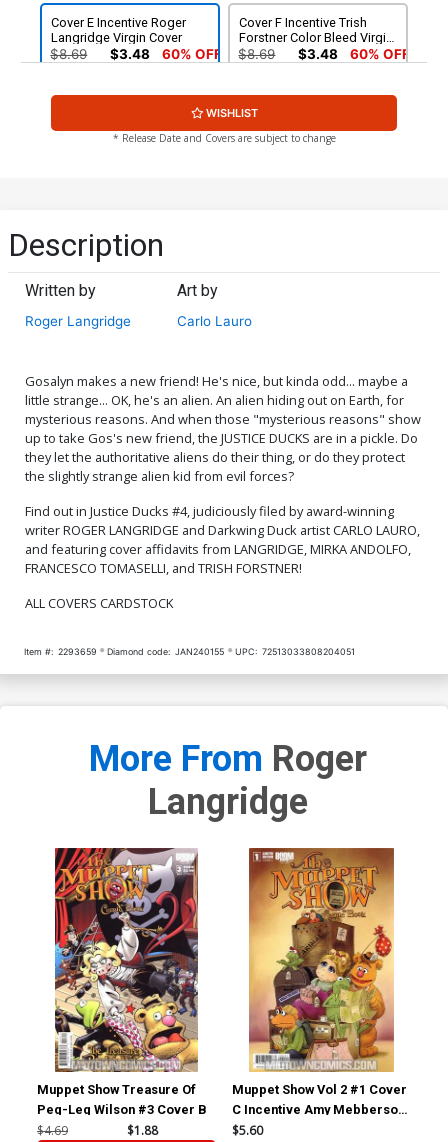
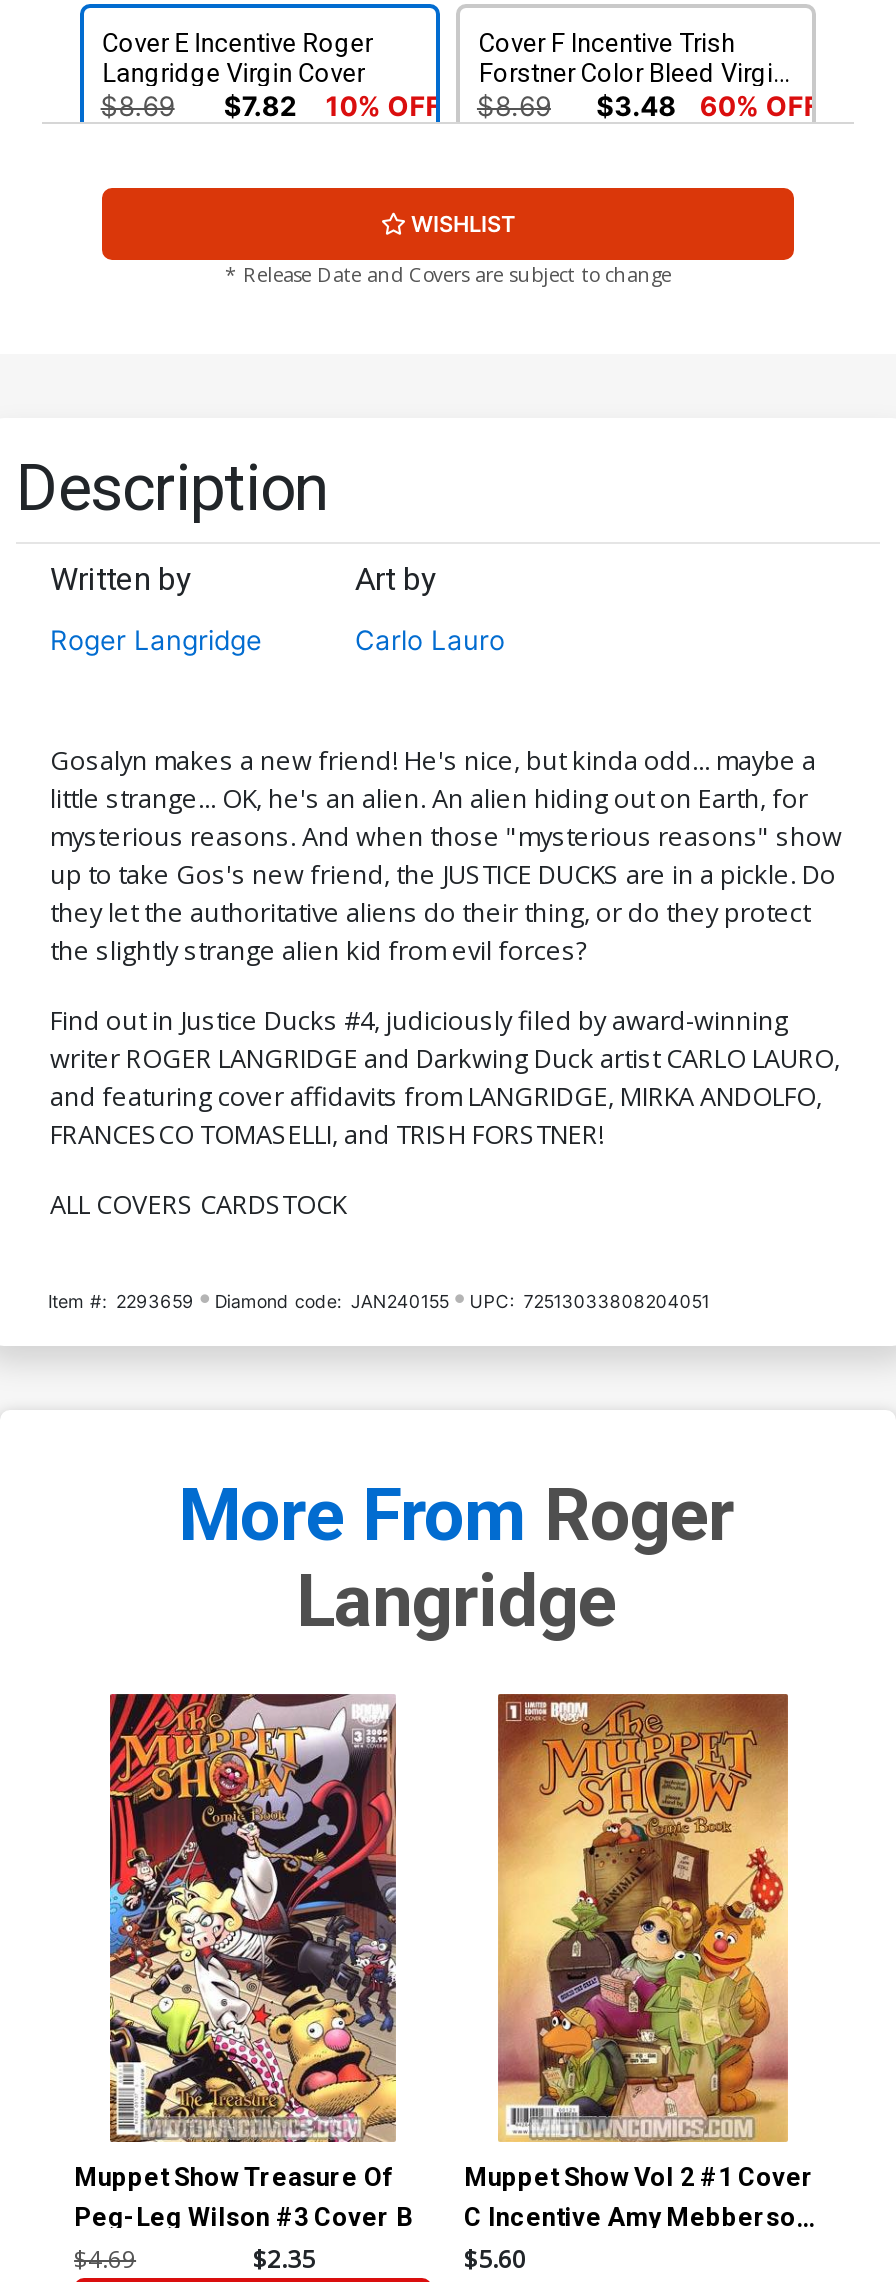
[110,46,150,62] $3.48 -> [224,90,296,122] $7.82
[162,46,222,62] 60% OFF -> [325,90,441,122] 10% OFF
[126,1122,157,1139] $1.88 -> [253,2243,315,2277] $2.35

